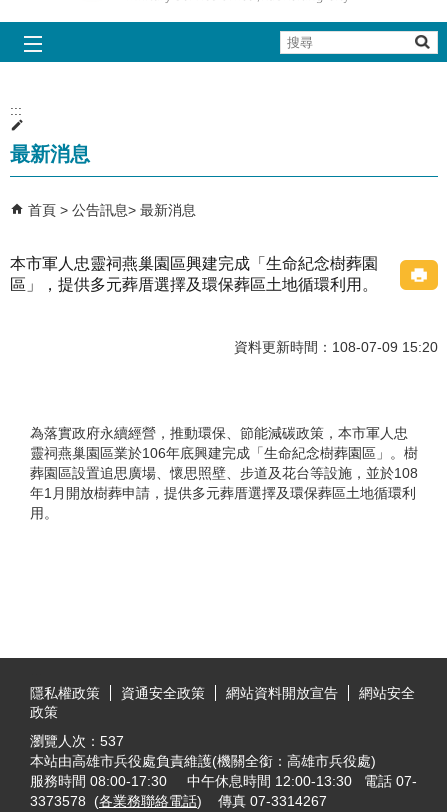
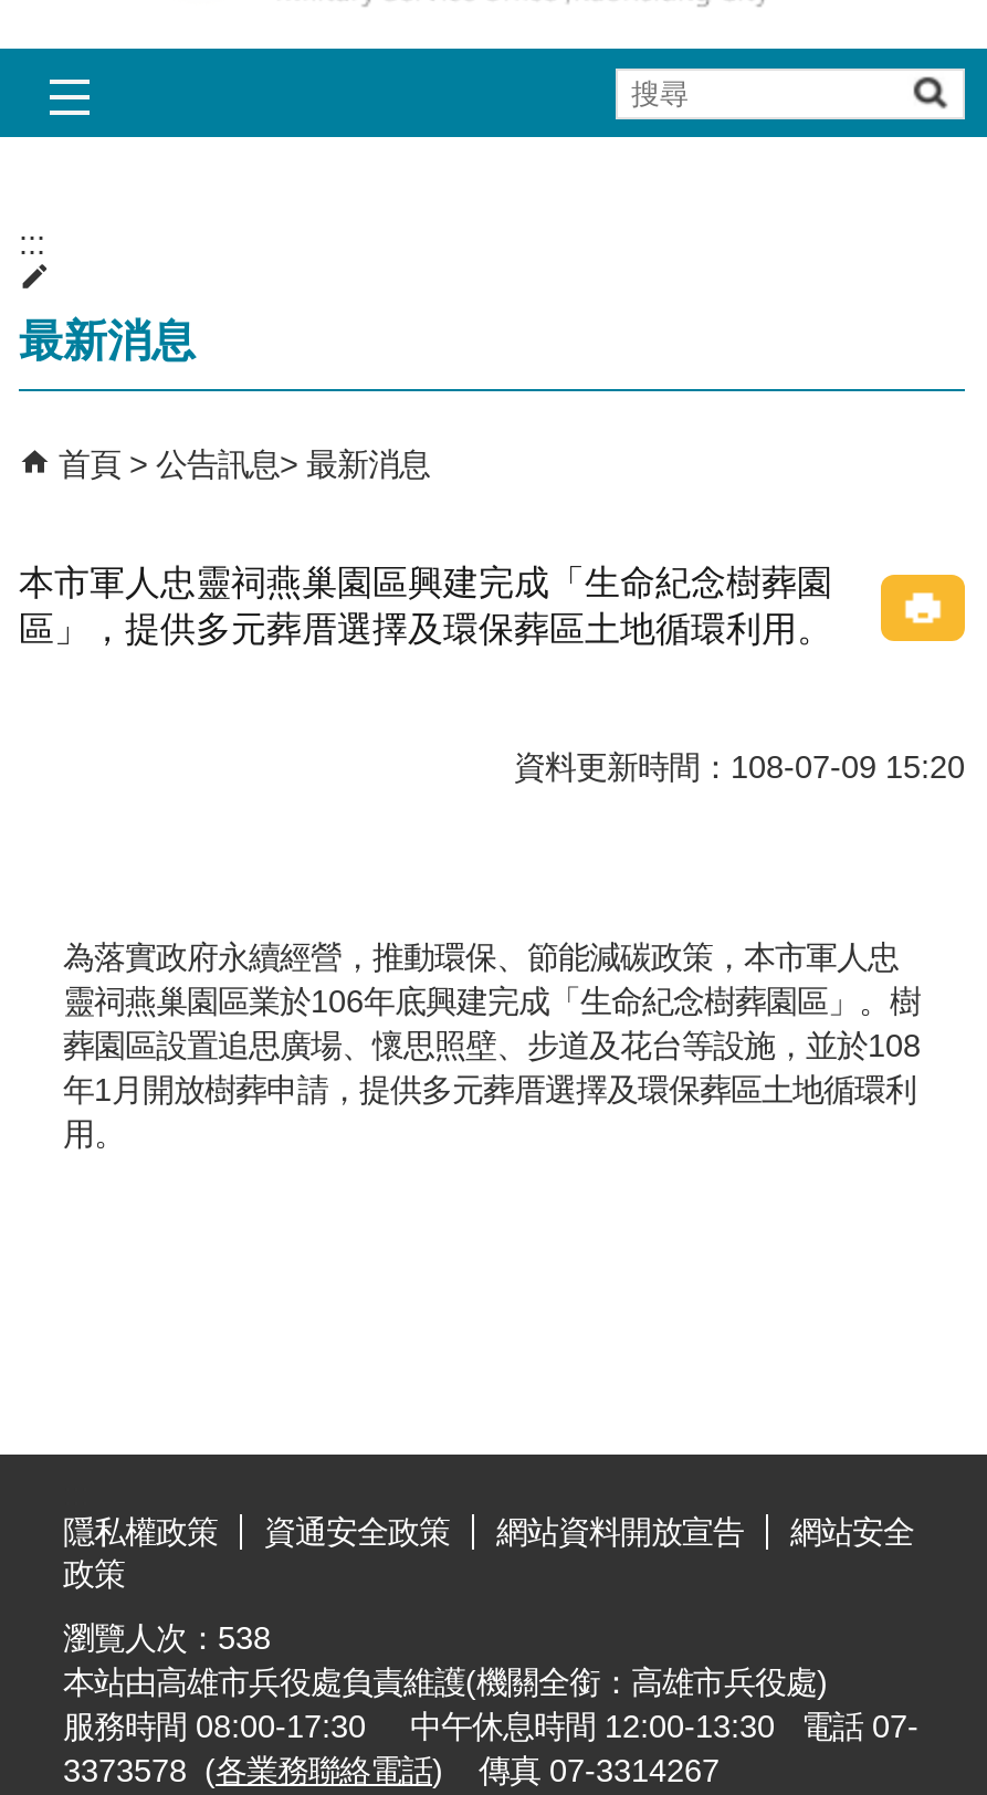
[30,733,124,749] 瀏覽人次：537 -> [63,1620,271,1655] 瀏覽人次：538

